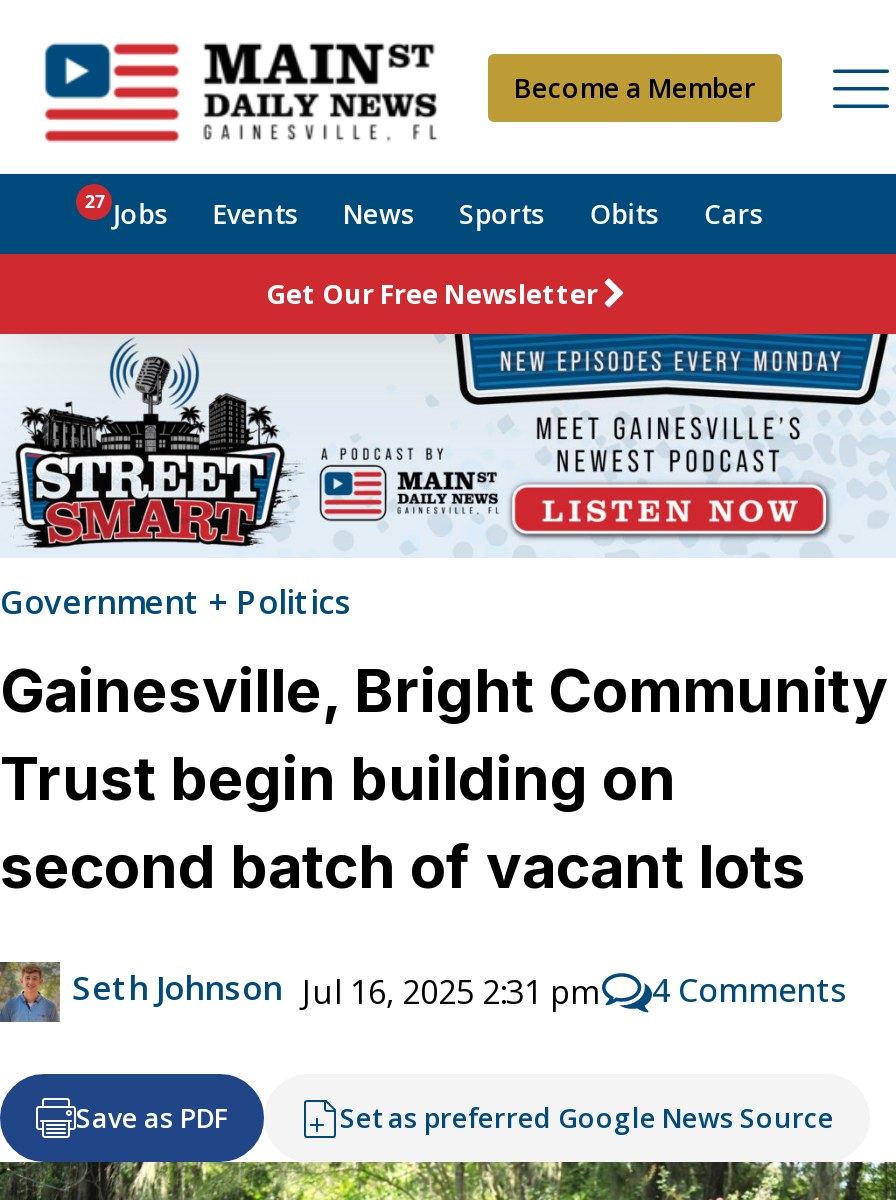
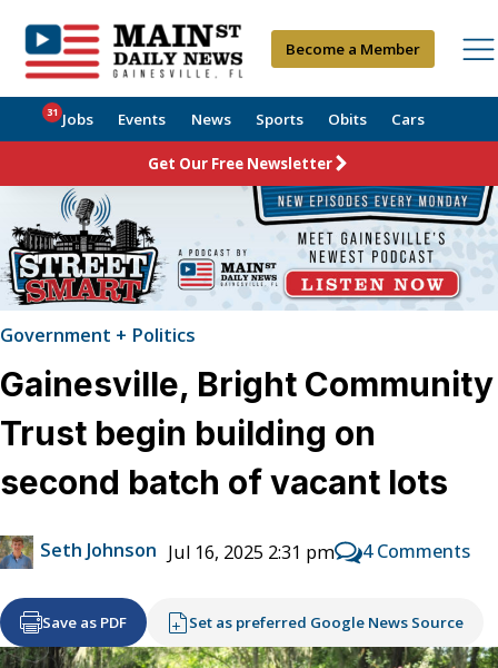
[85,188,764,232] 27 Jobs Events News Sports Obits Cars -> [47,105,424,129] 31 Jobs Events News Sports Obits Cars

